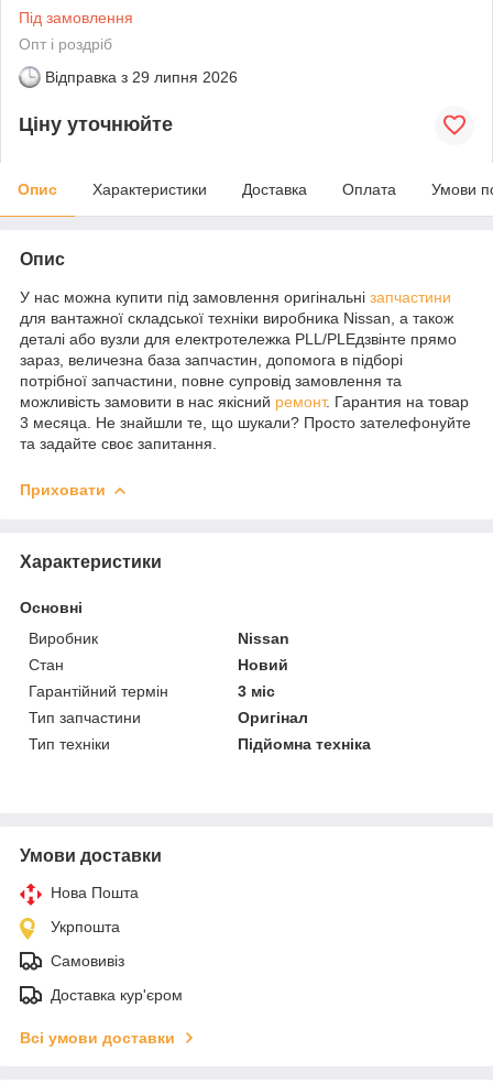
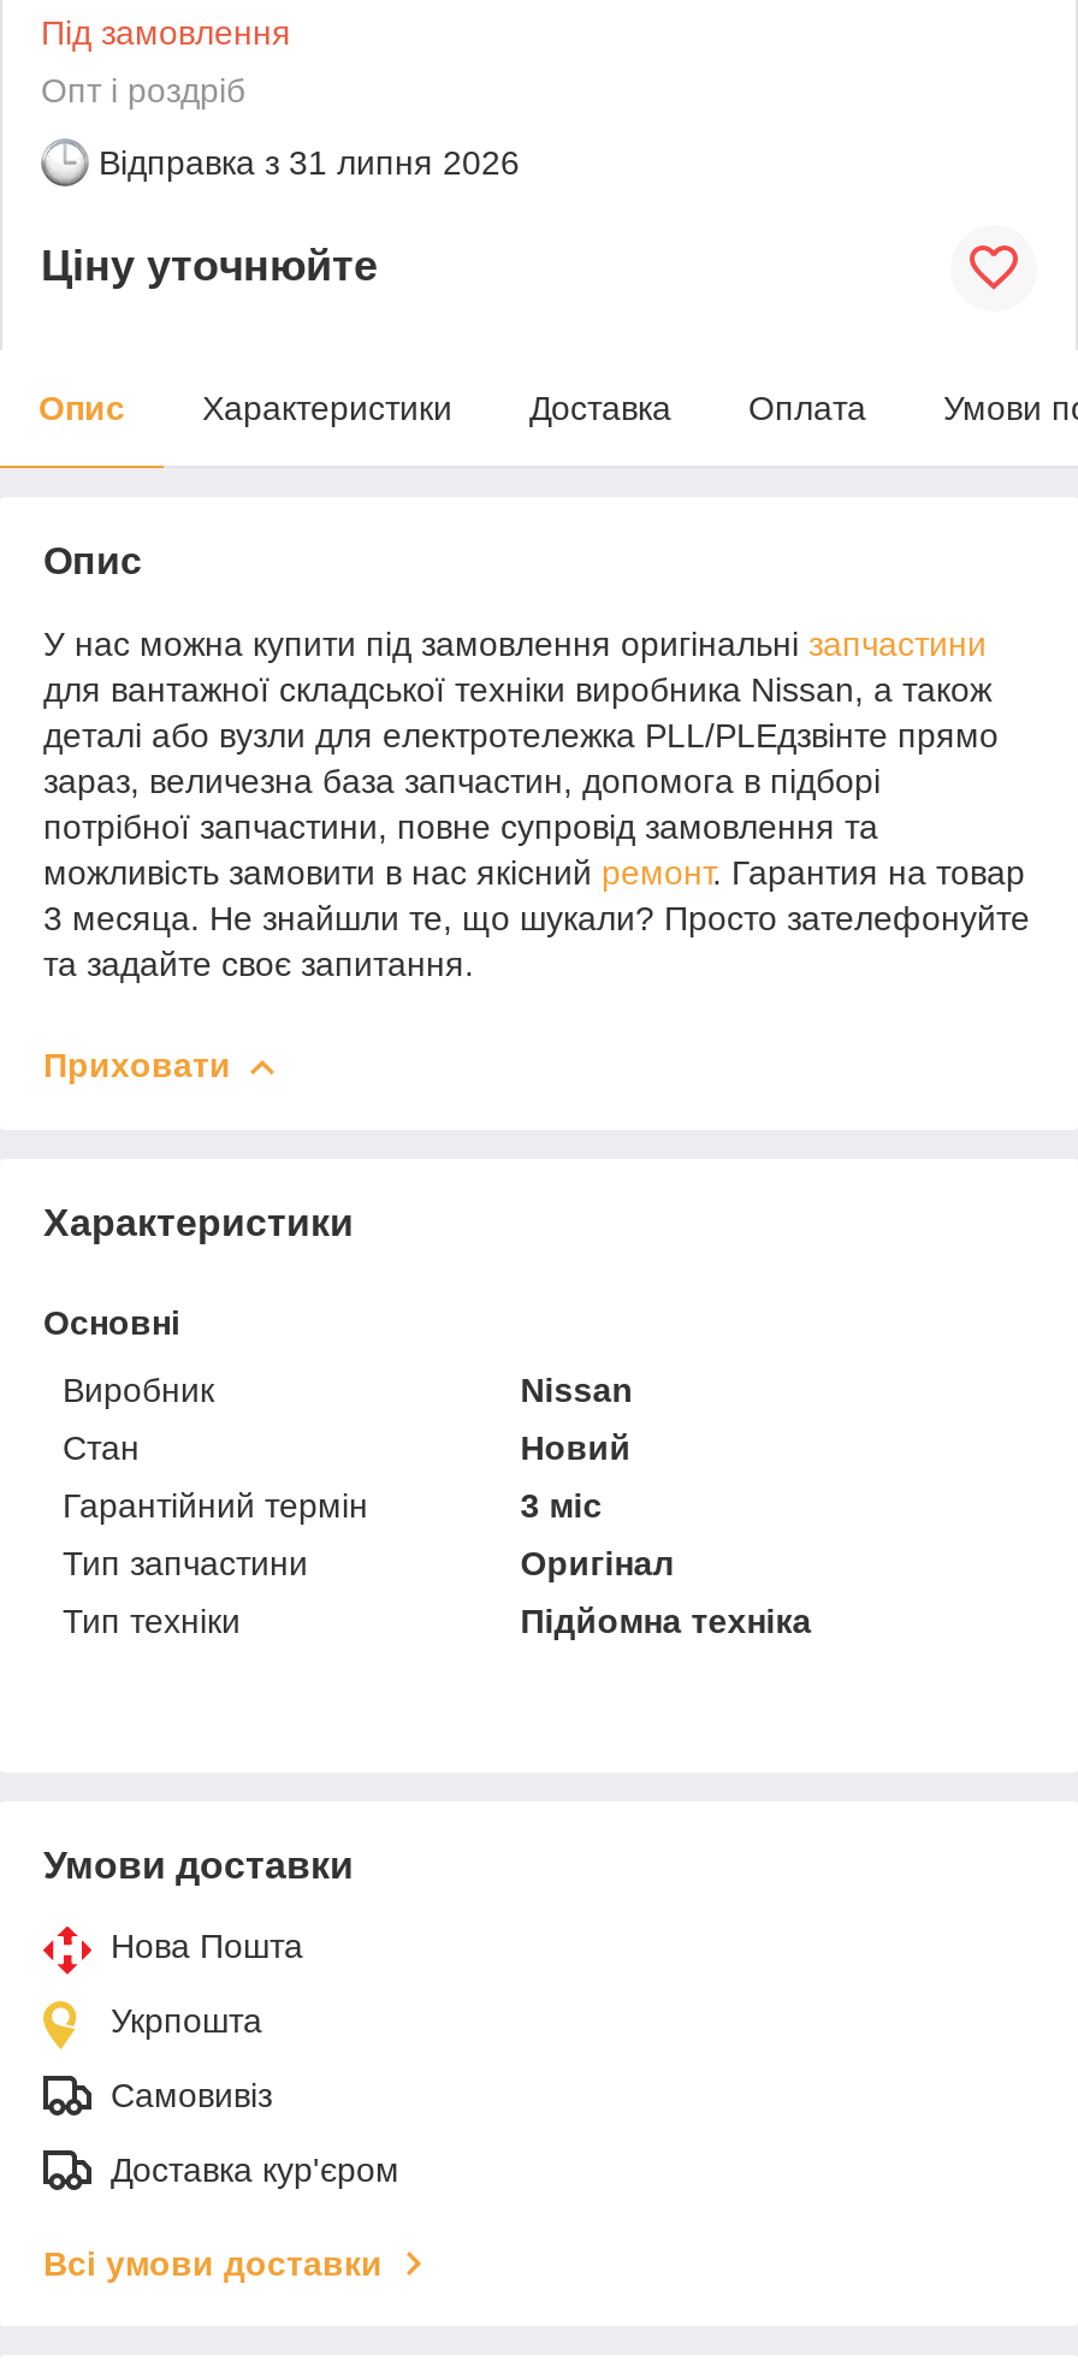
[45,68,238,86] Відправка з 29 липня 2026 -> [99,143,520,181] Відправка з 31 липня 2026

